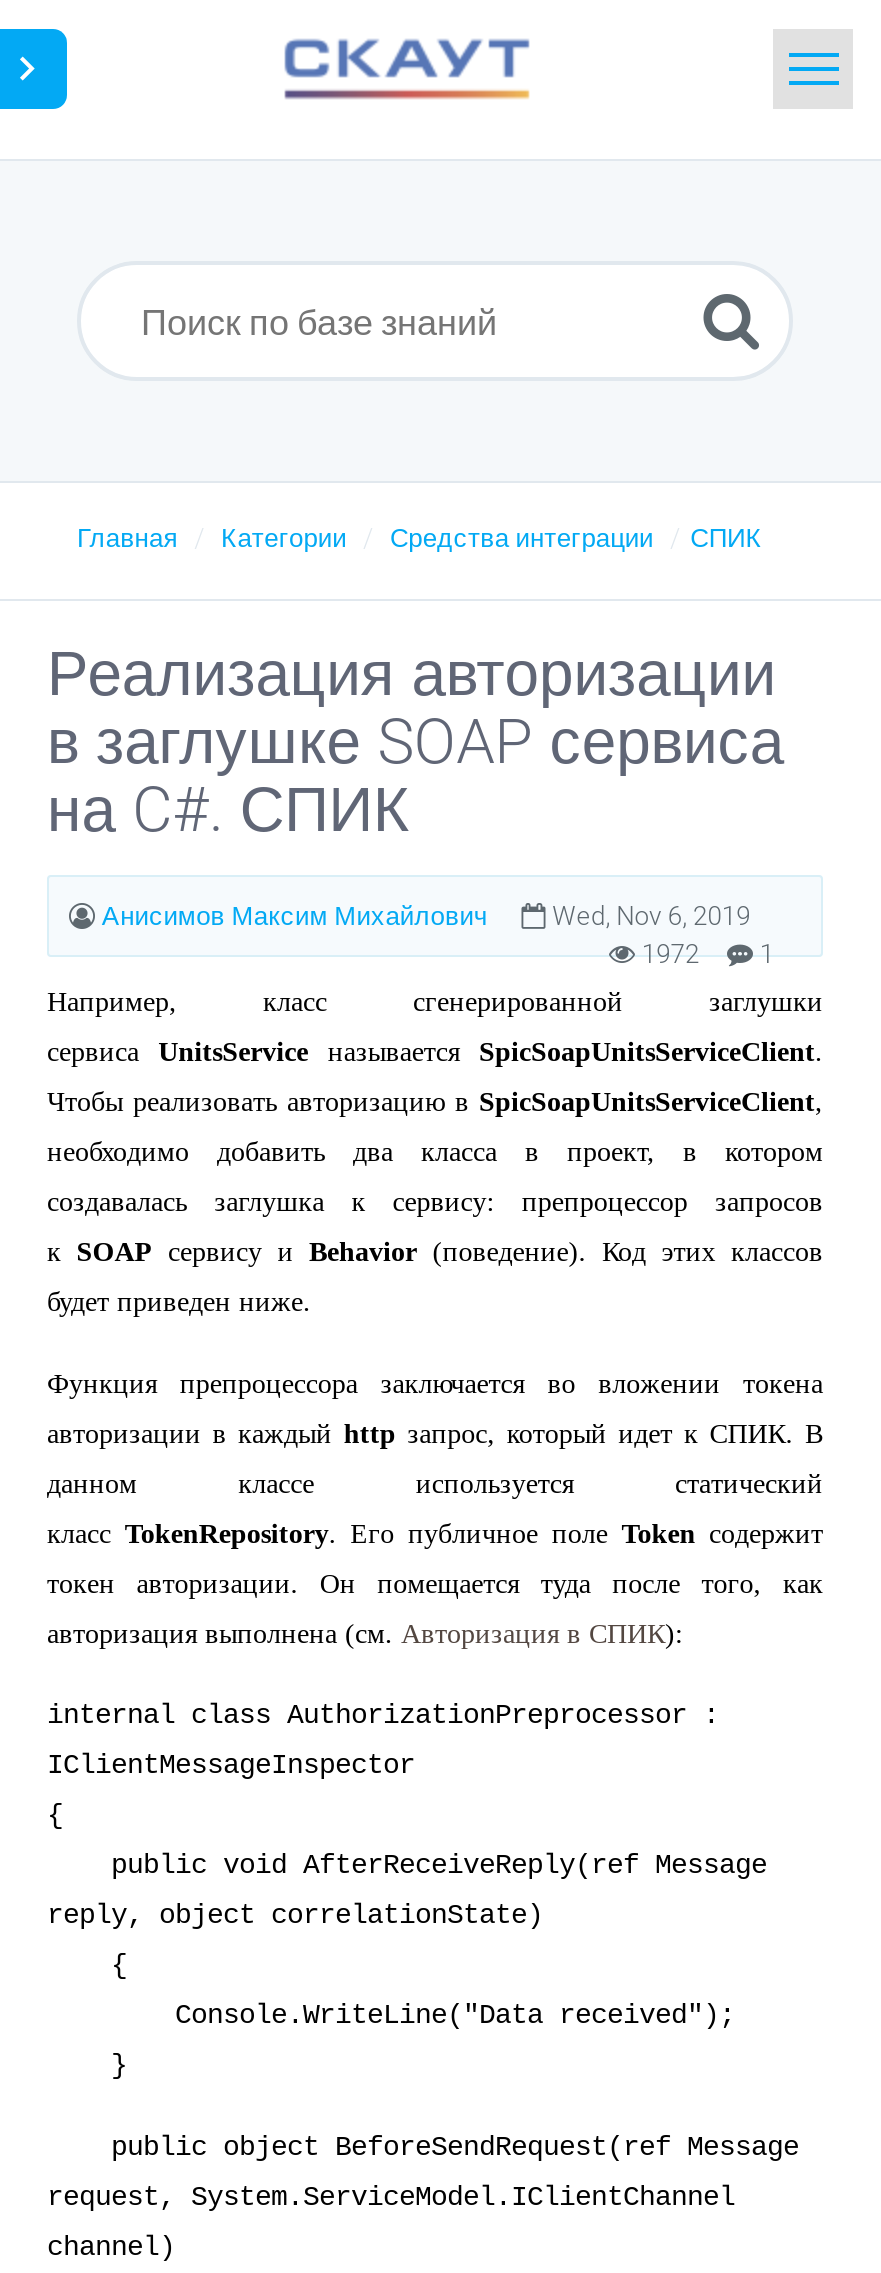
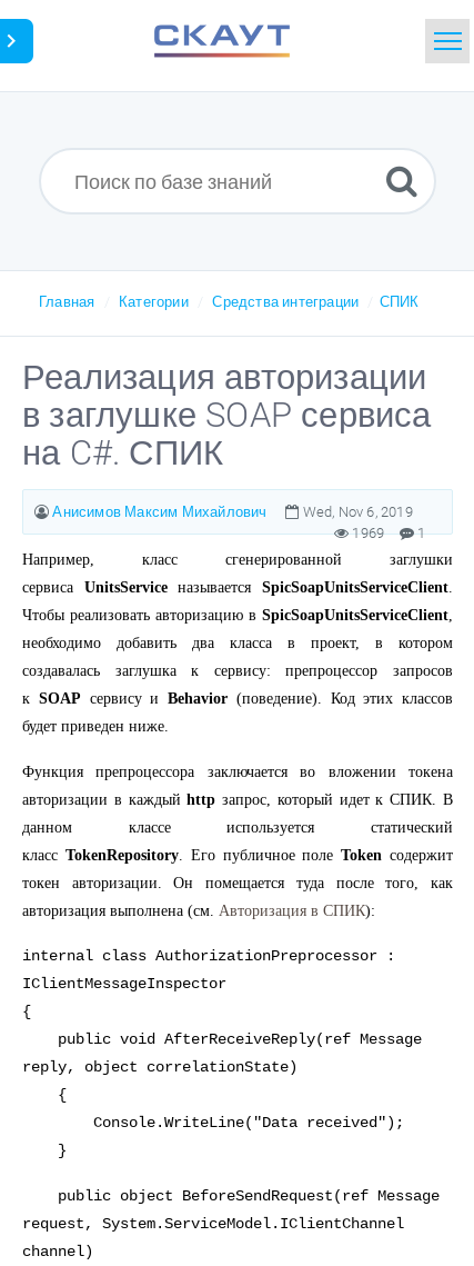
[635,939,774,969] 1972 1 -> [349,525,426,541] 1969 1

